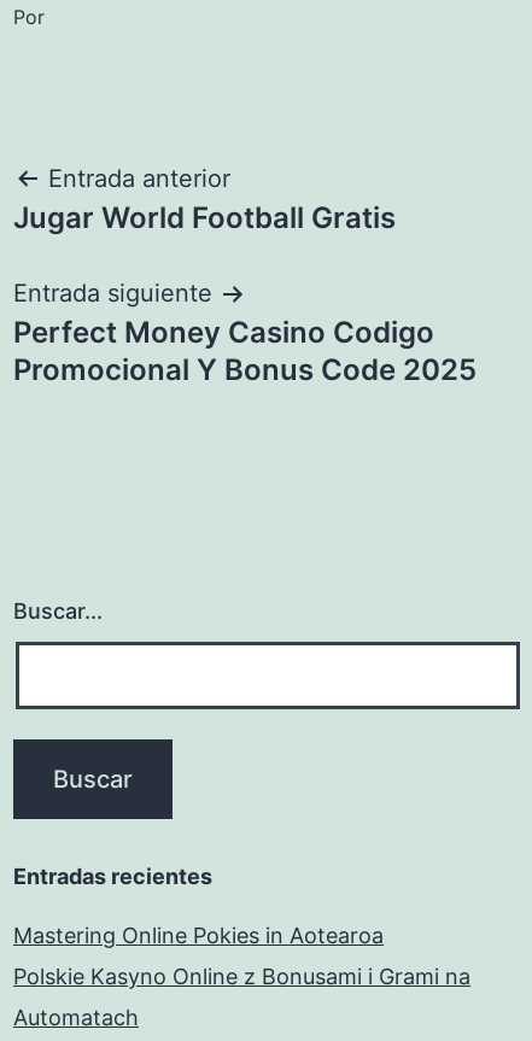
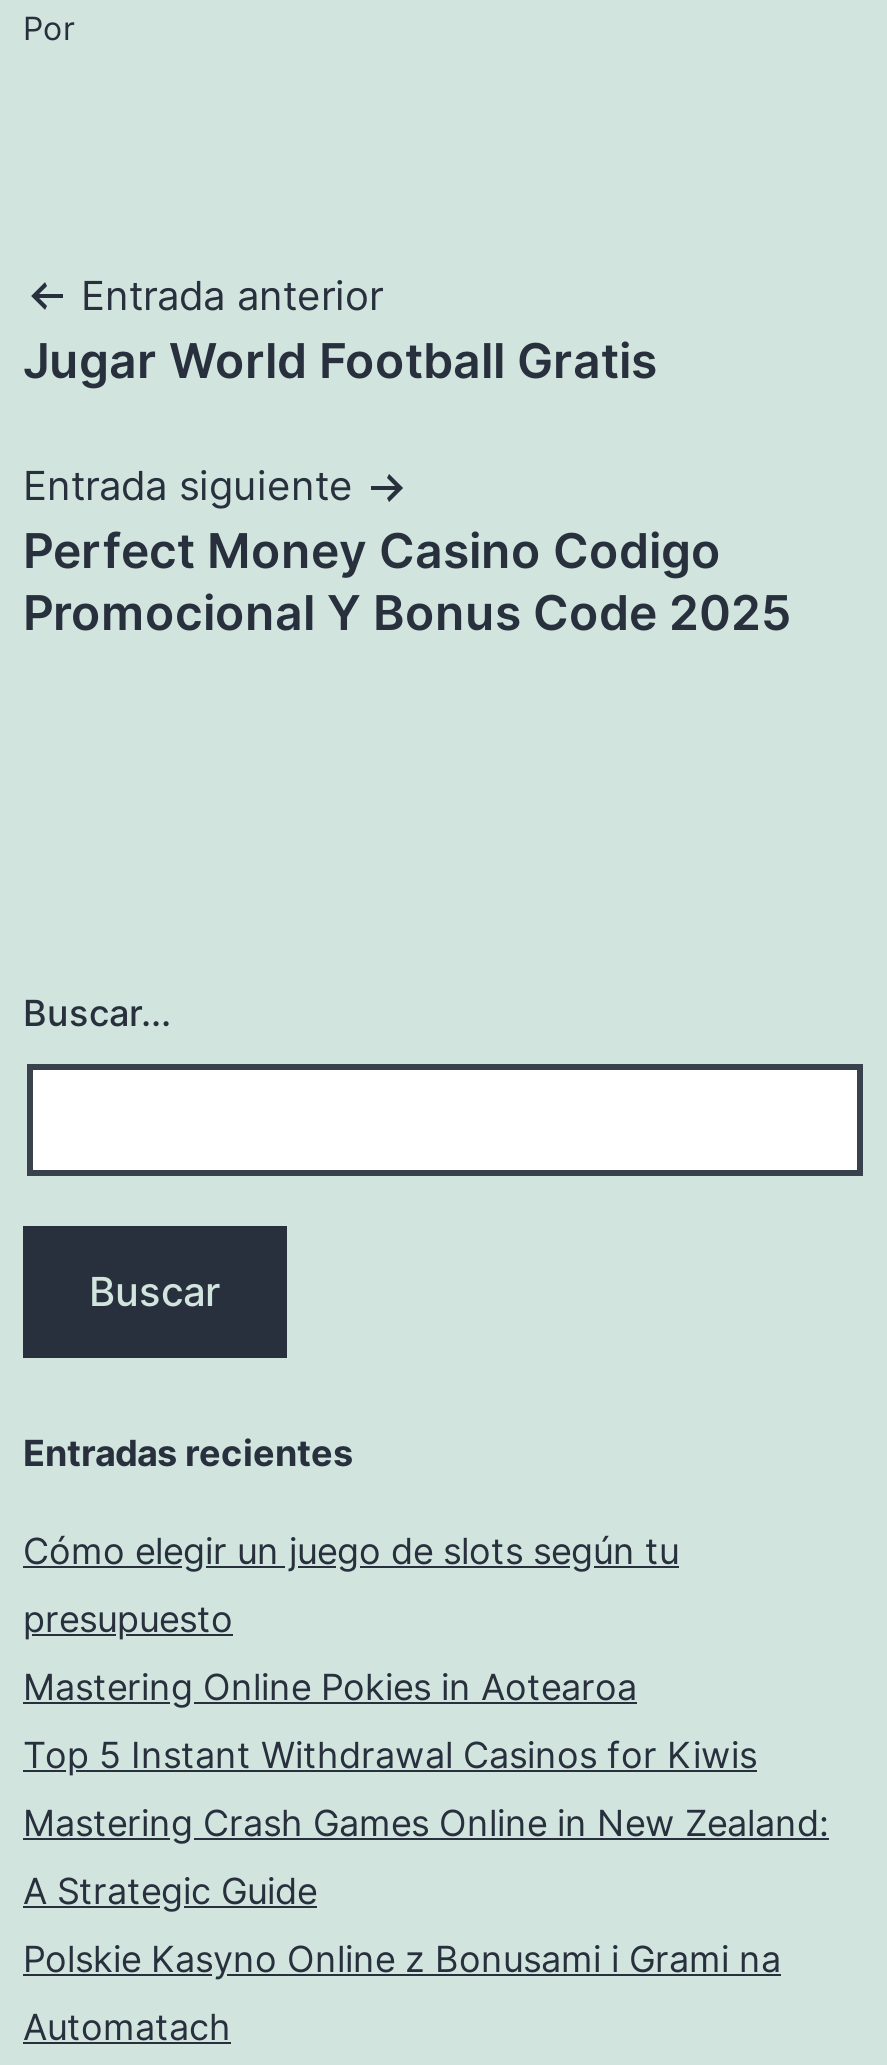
none -> [23,1530,679,1640] Cómo elegir un juego de slots según tu | presupuesto
none -> [23,1734,829,1912] Top 5 Instant Withdrawal Casinos for Kiwis | Mastering Crash Games Online in New Zealand: | A Strategic Guide

